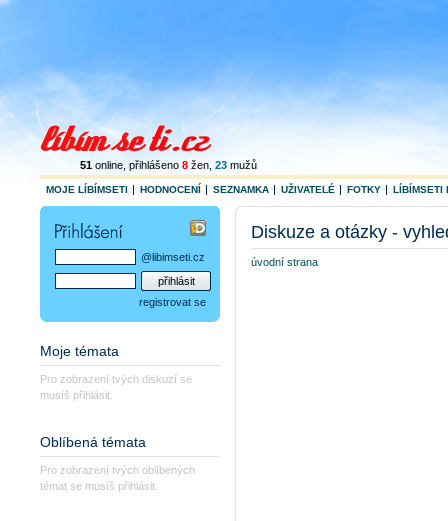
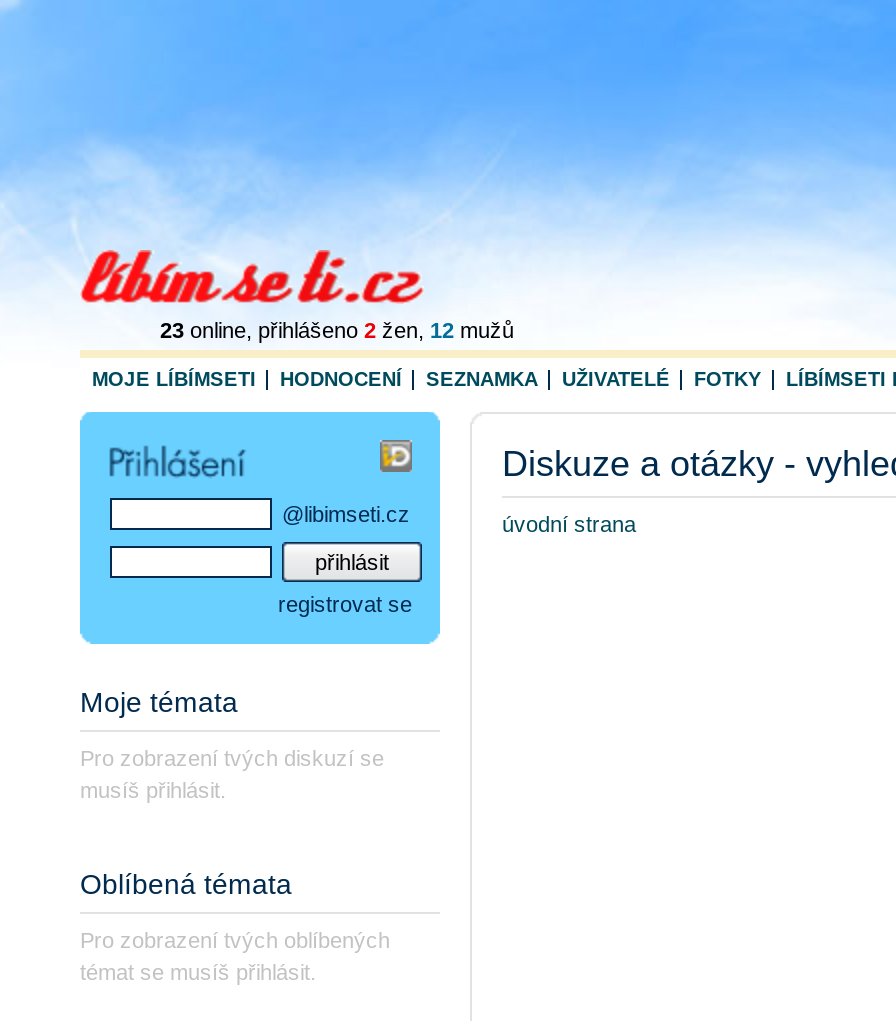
[80,159,257,171] 51 online, přihlášeno 8 žen, 23 mužů -> [160,318,514,342] 23 online, přihlášeno 2 žen, 12 mužů

